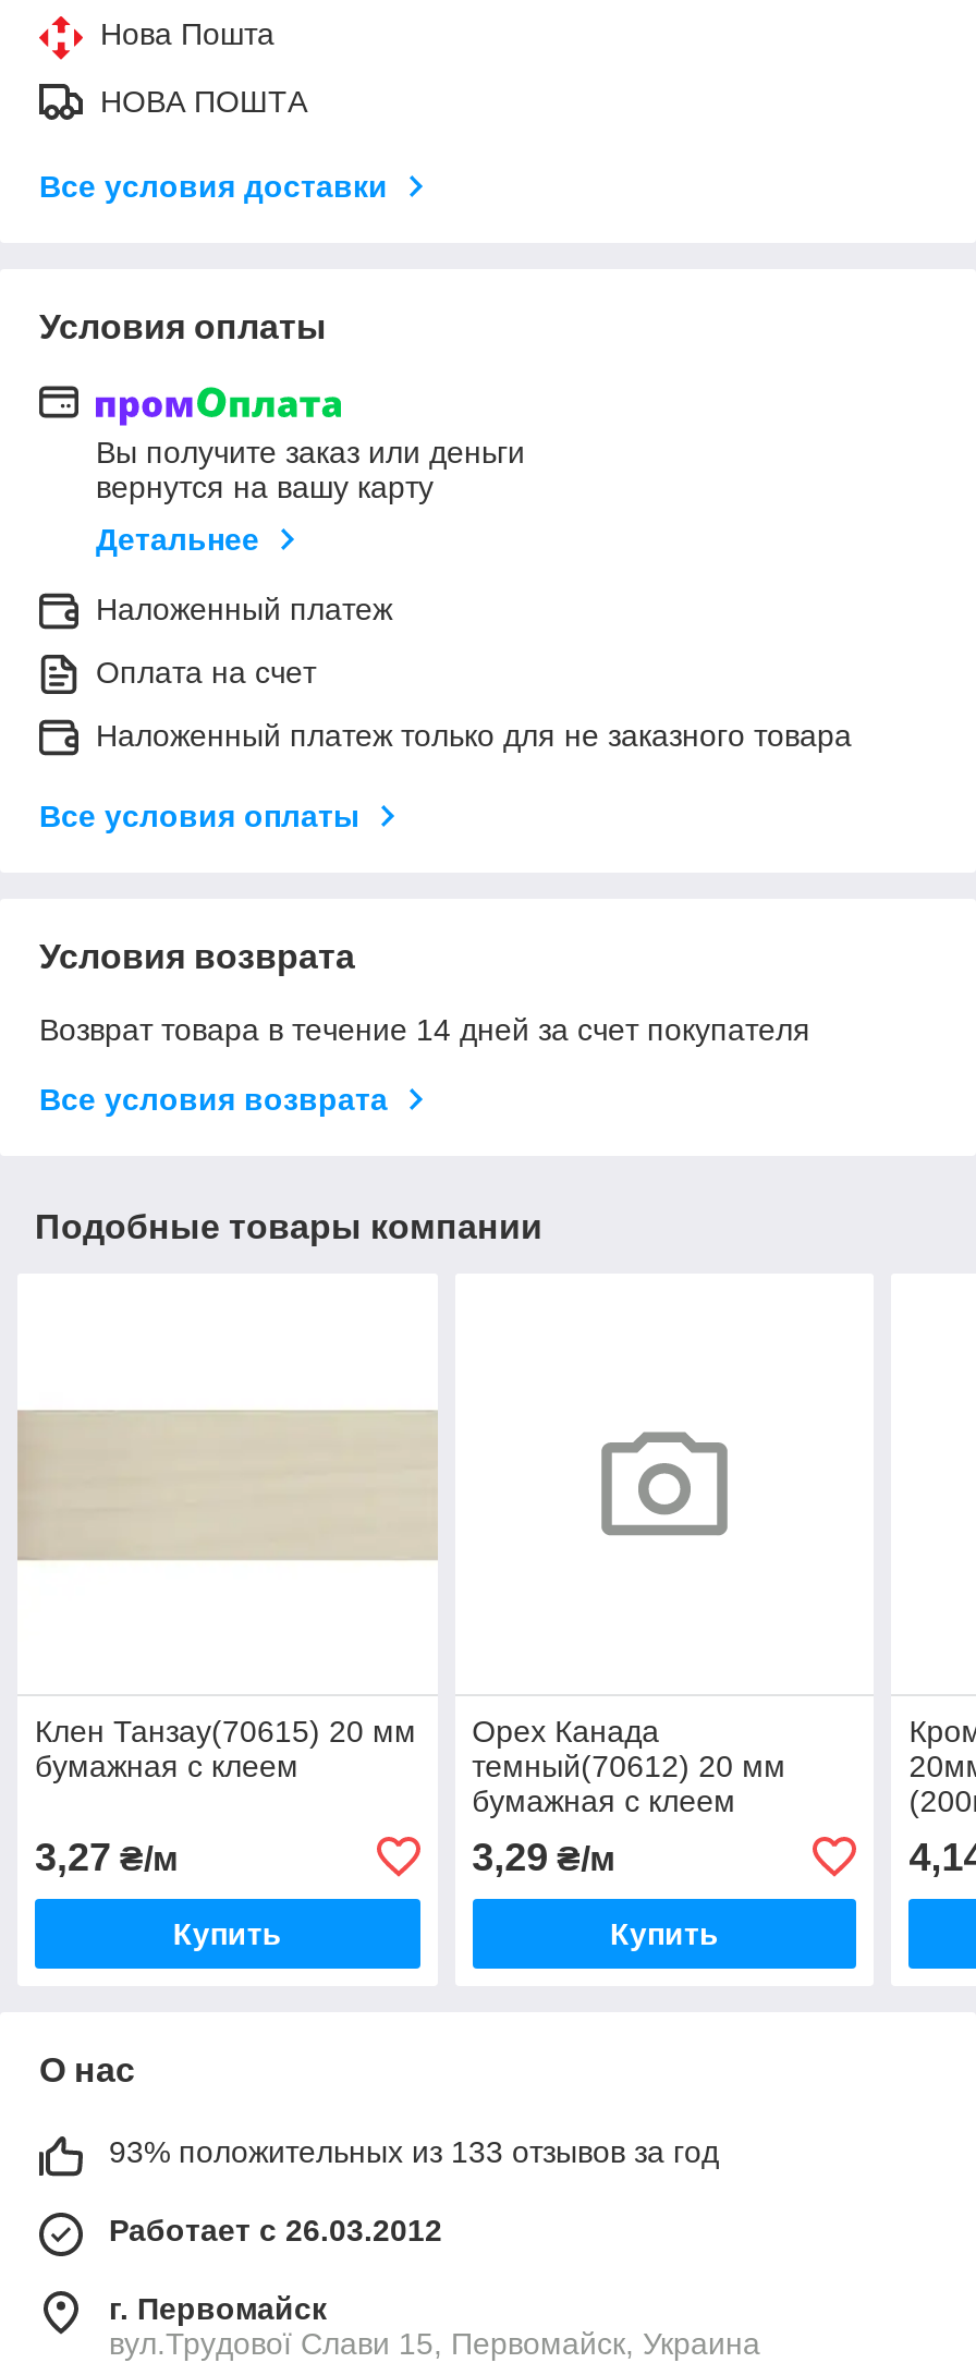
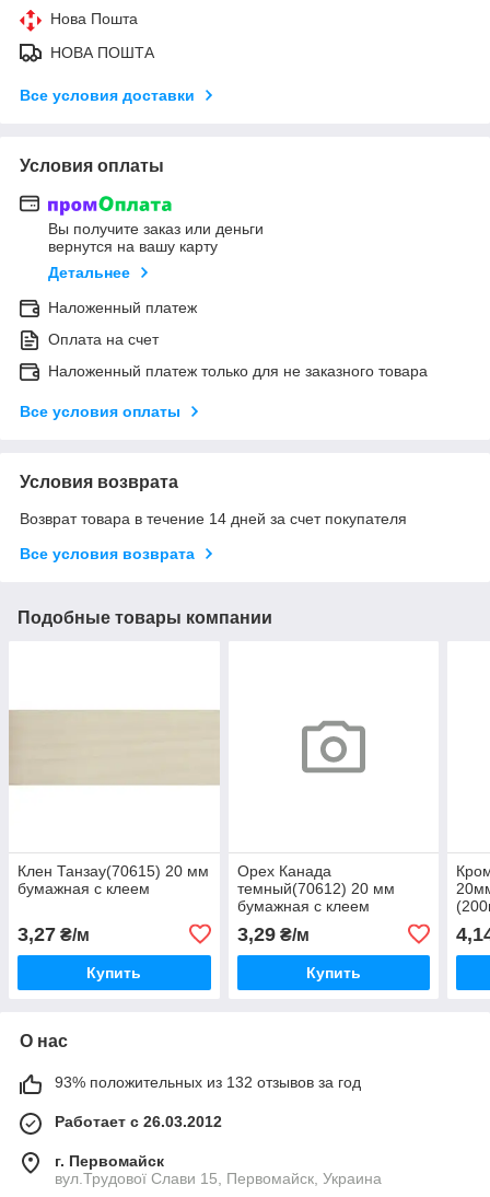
[109,2134,719,2169] 93% положительных из 133 отзывов за год -> [55,1073,361,1091] 93% положительных из 132 отзывов за год

